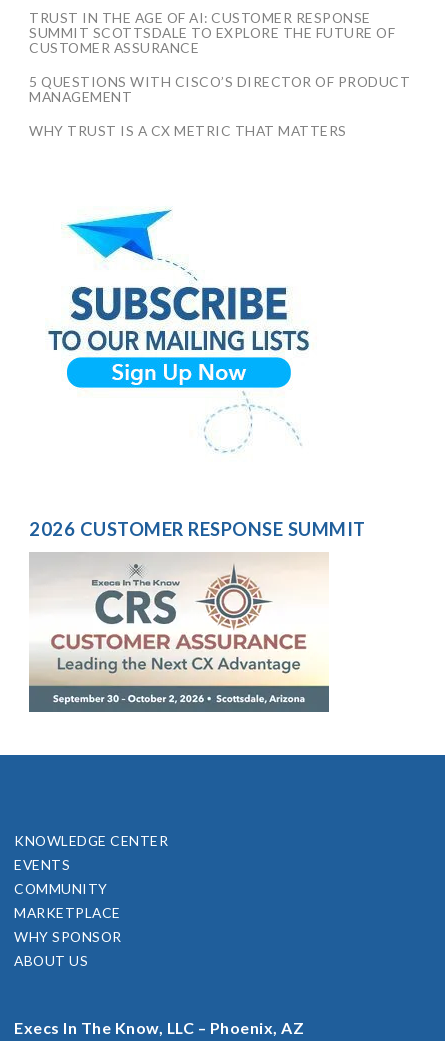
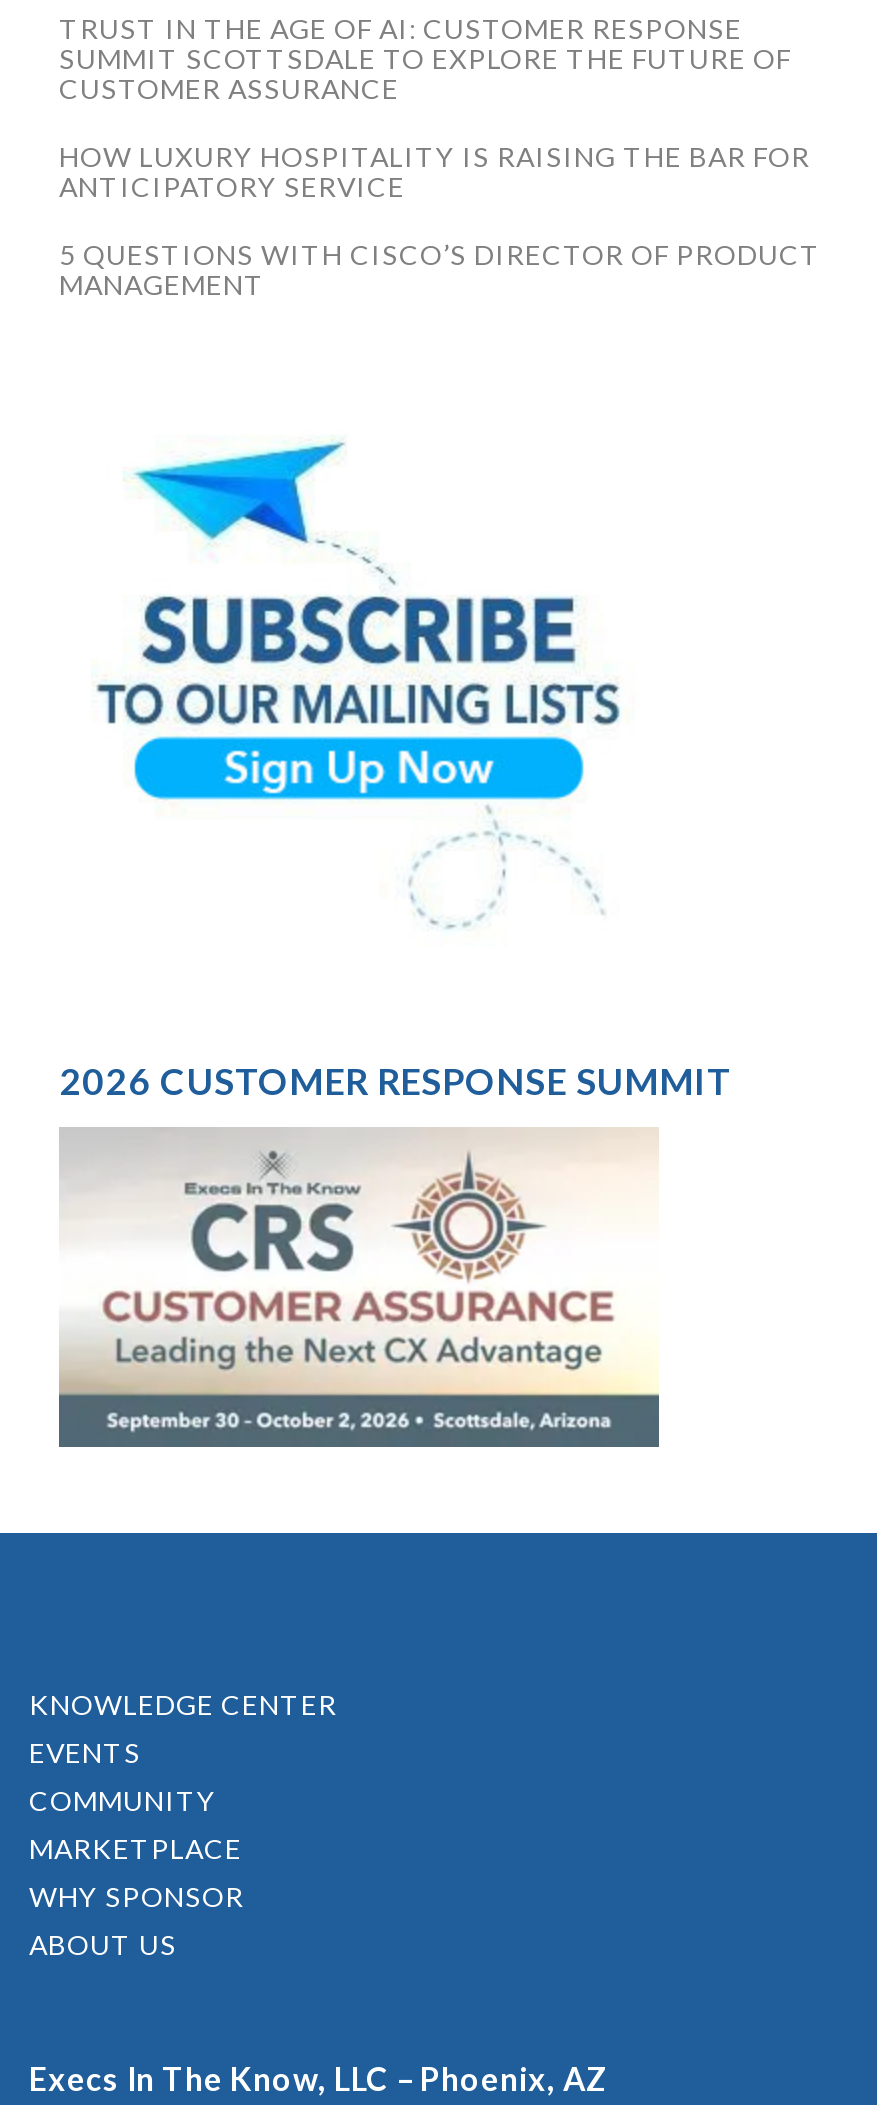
none -> [59,139,810,203] HOW LUXURY HOSPITALITY IS RAISING THE BAR FOR | ANTICIPATORY SERVICE
moved [29,73,410,105] -> [59,237,821,301]: 5 QUESTIONS WITH CISCO’S DIRECTOR OF PRODUCT | MANAGEMENT
[29,122,346,139] WHY TRUST IS A CX METRIC THAT MATTERS -> none

